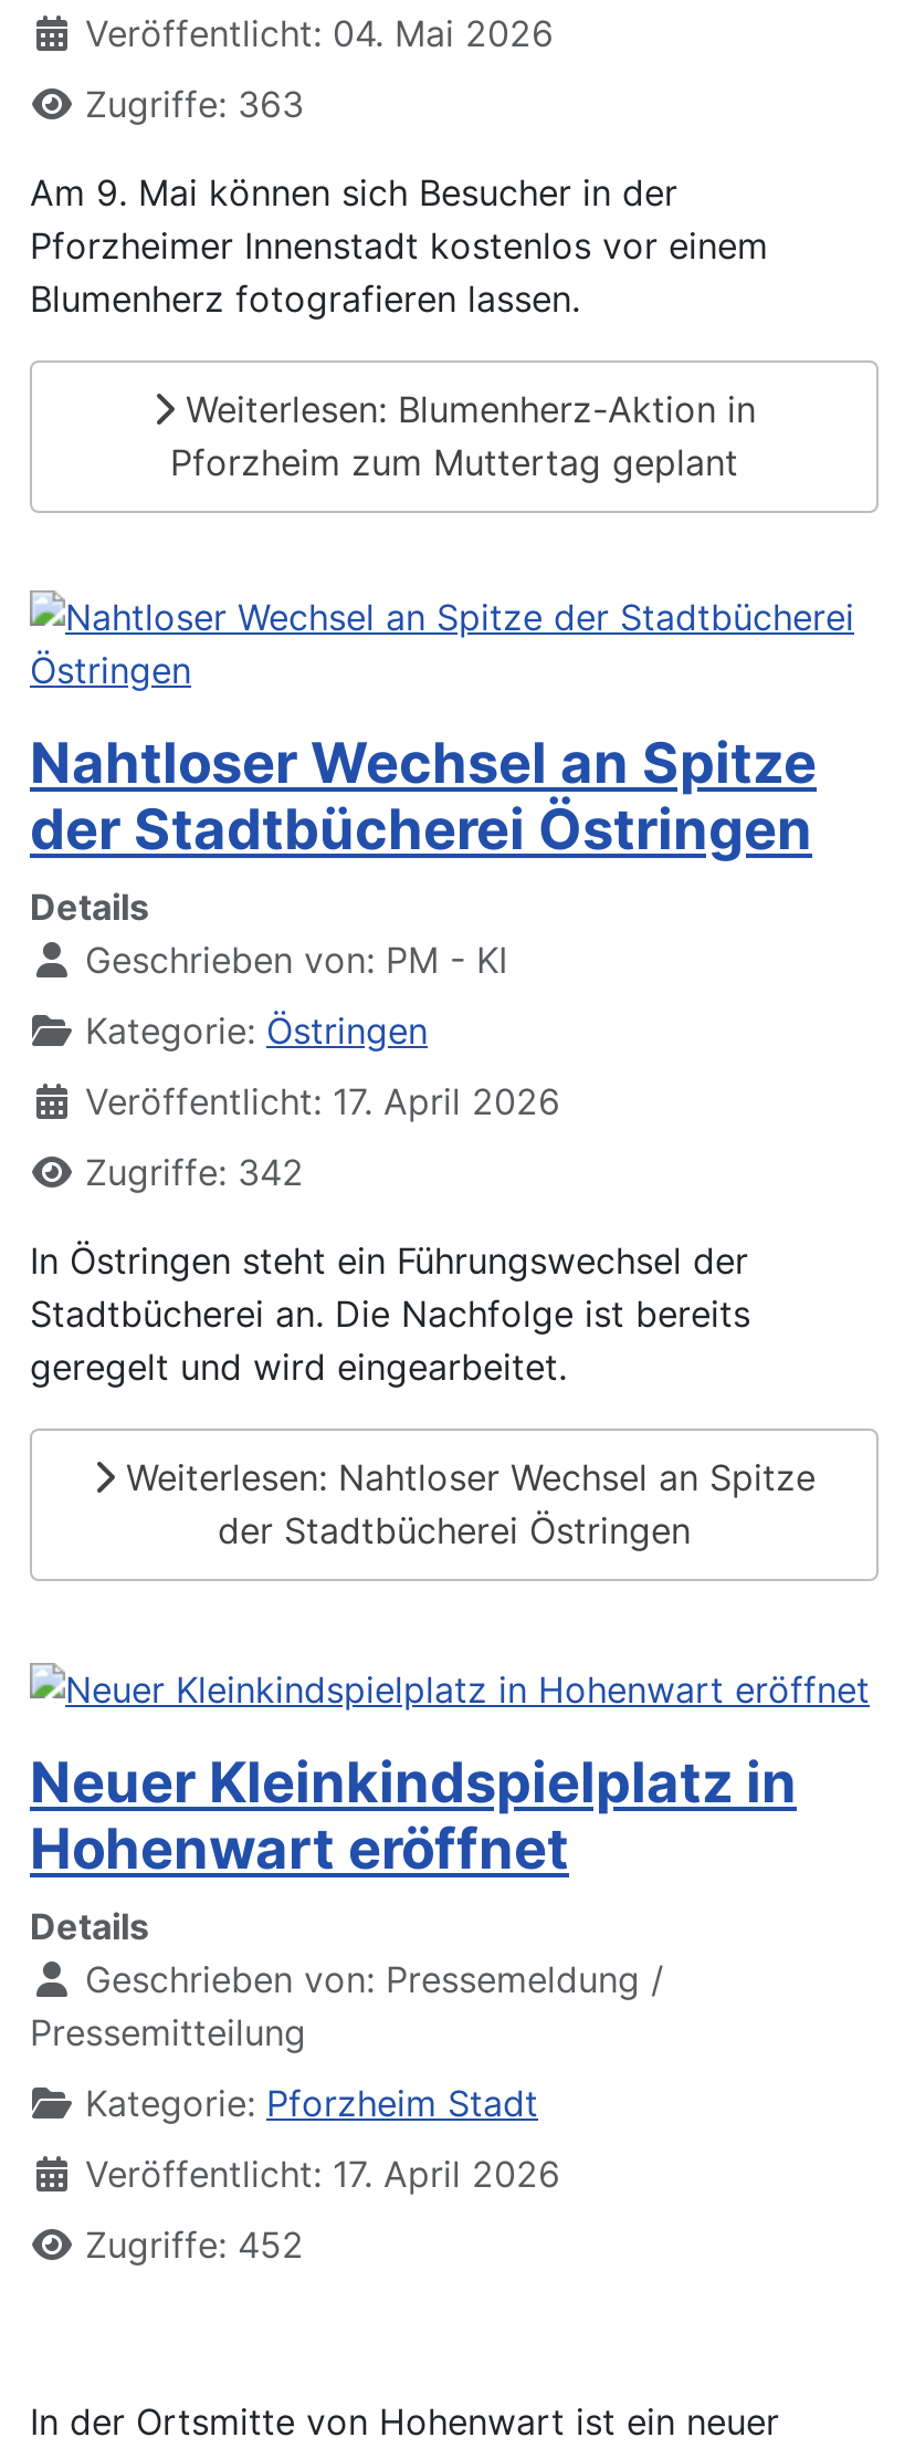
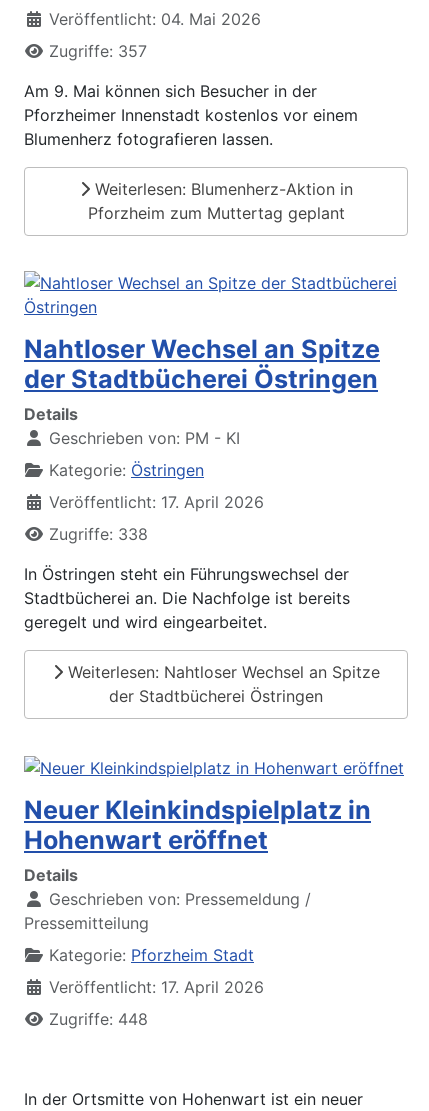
[85,81,304,125] Zugriffe: 363 -> [49,41,147,61] Zugriffe: 357
[85,1149,304,1194] Zugriffe: 342 -> [49,524,148,544] Zugriffe: 338
[85,2222,304,2266] Zugriffe: 452 -> [49,1009,148,1029] Zugriffe: 448

